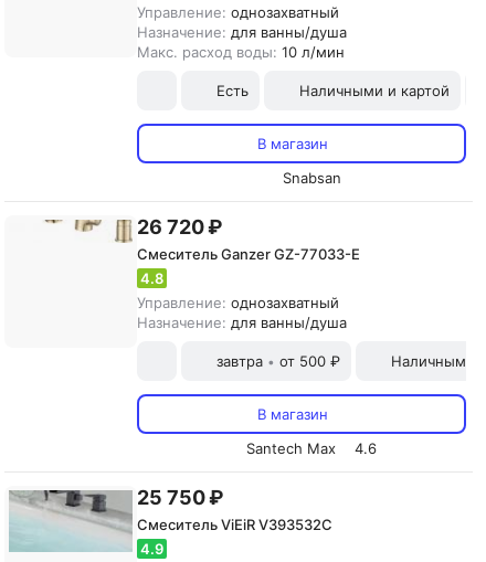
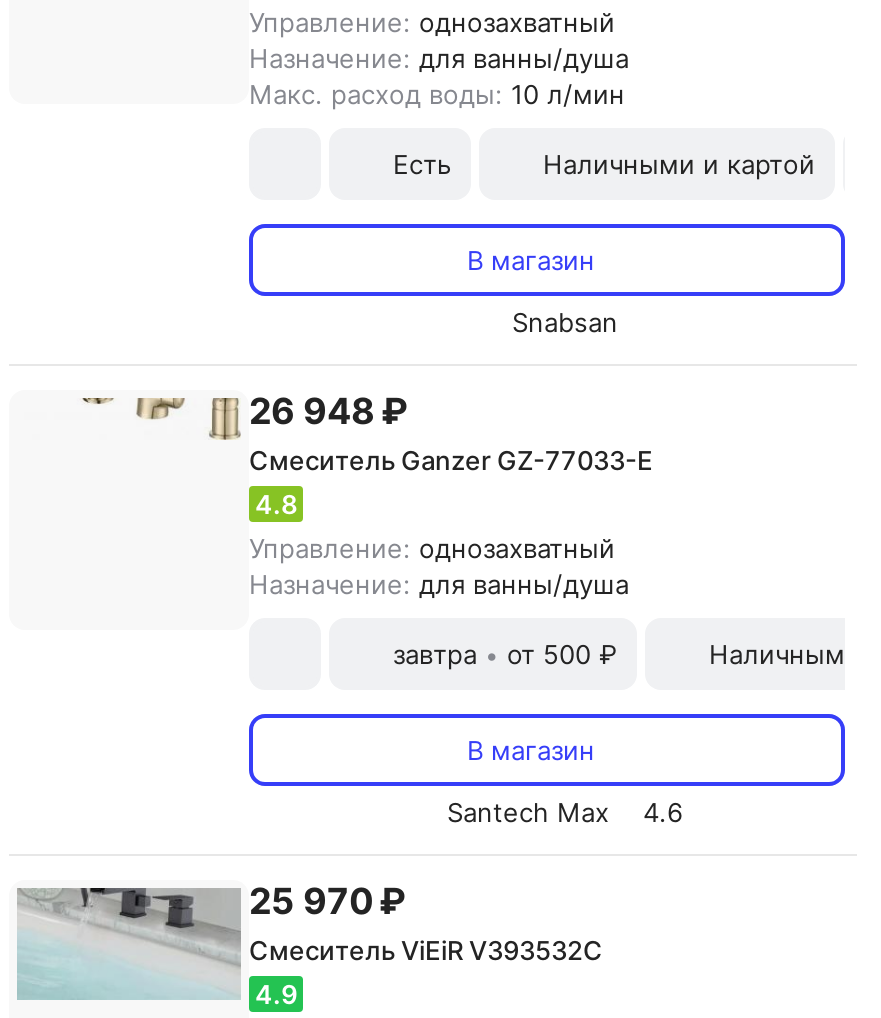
[137,215,222,238] 26 720 ₽ -> [249,390,407,432] 26 948 ₽
[137,486,223,509] 25 750 ₽ -> [249,880,405,922] 25 970 ₽

